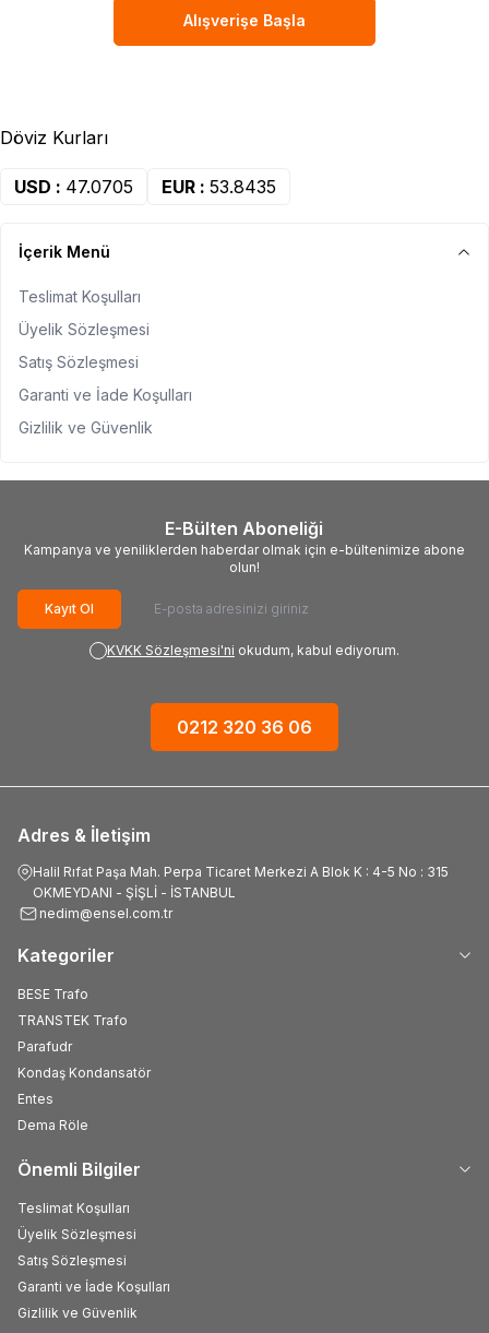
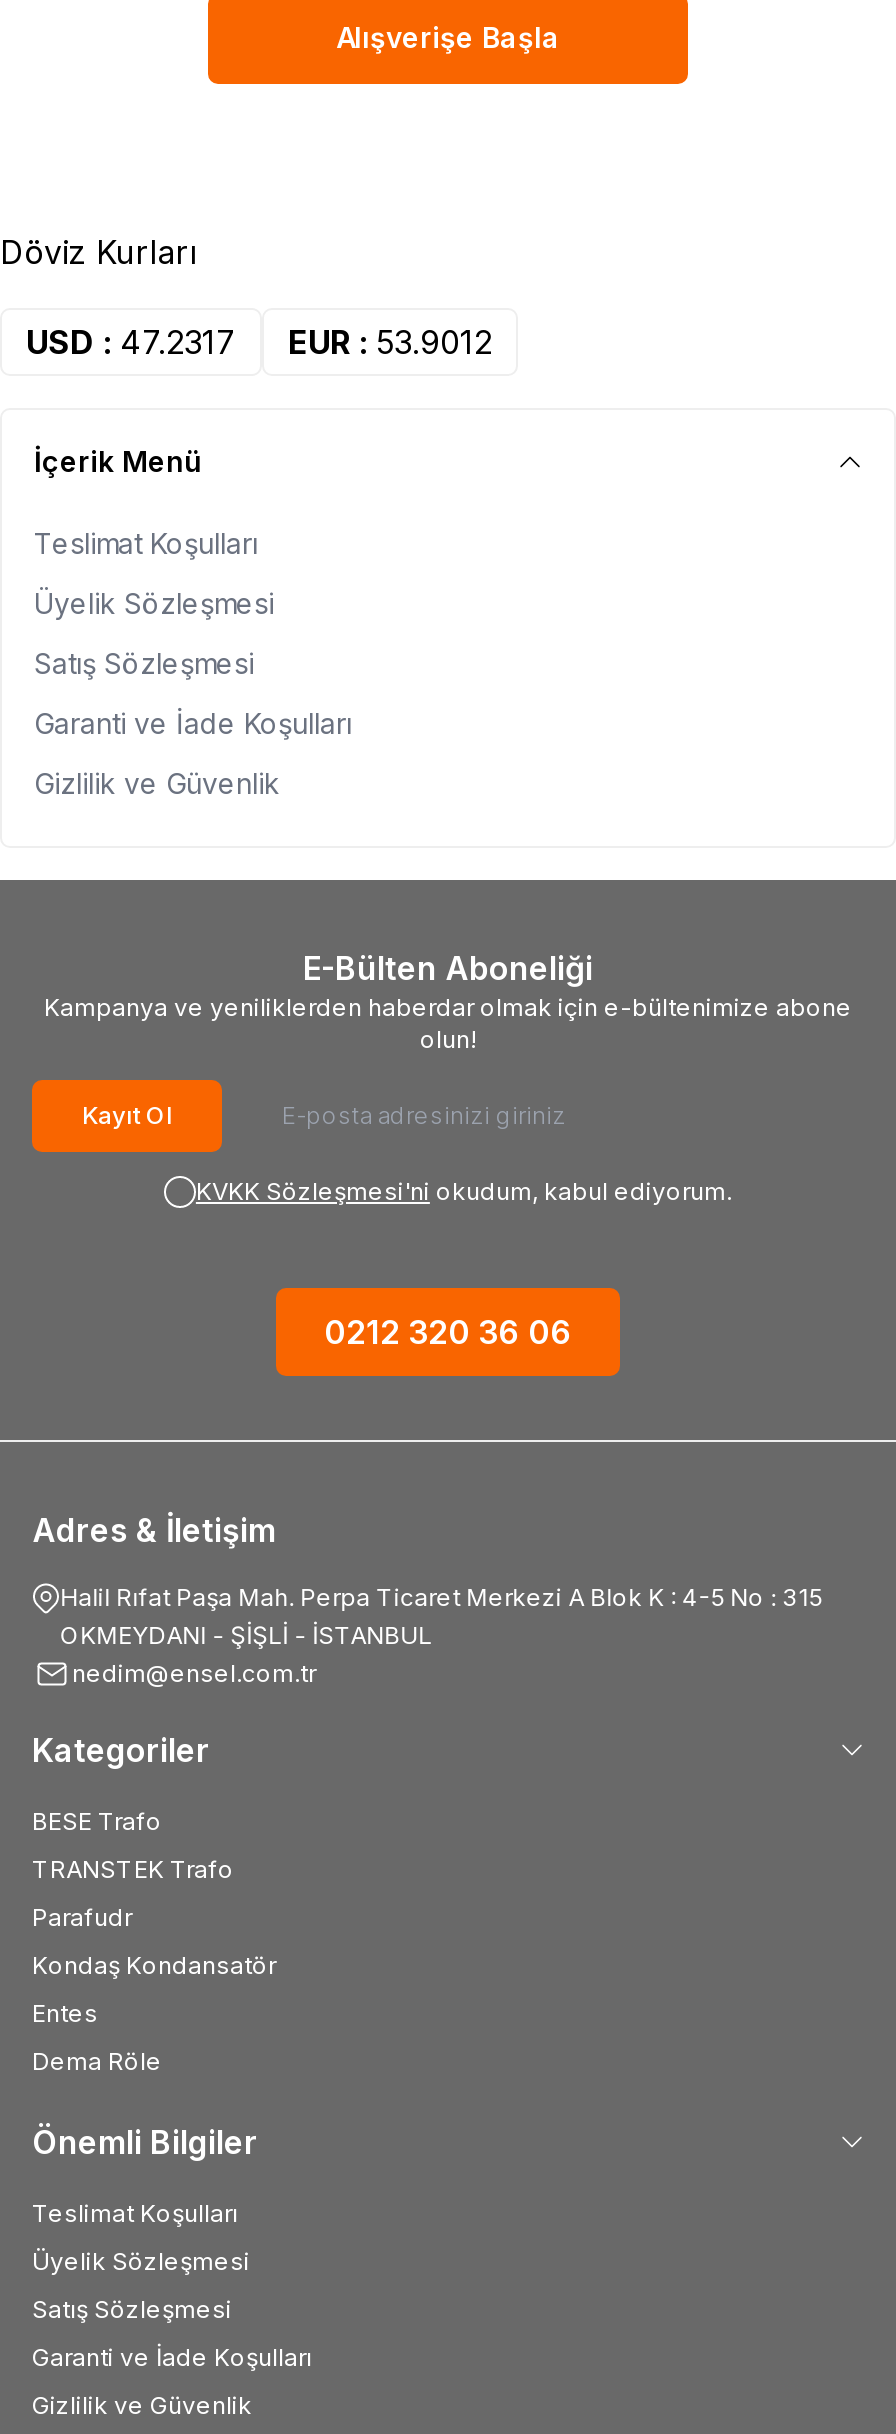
[14,176,133,197] USD : 47.0705 -> [26,322,236,362] USD : 47.2317
[162,176,276,197] EUR : 53.8435 -> [288,322,492,362] EUR : 53.9012

